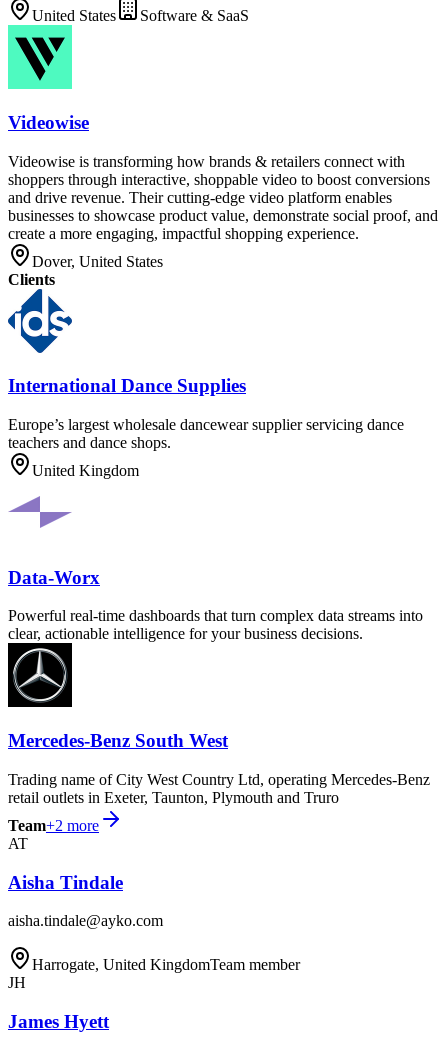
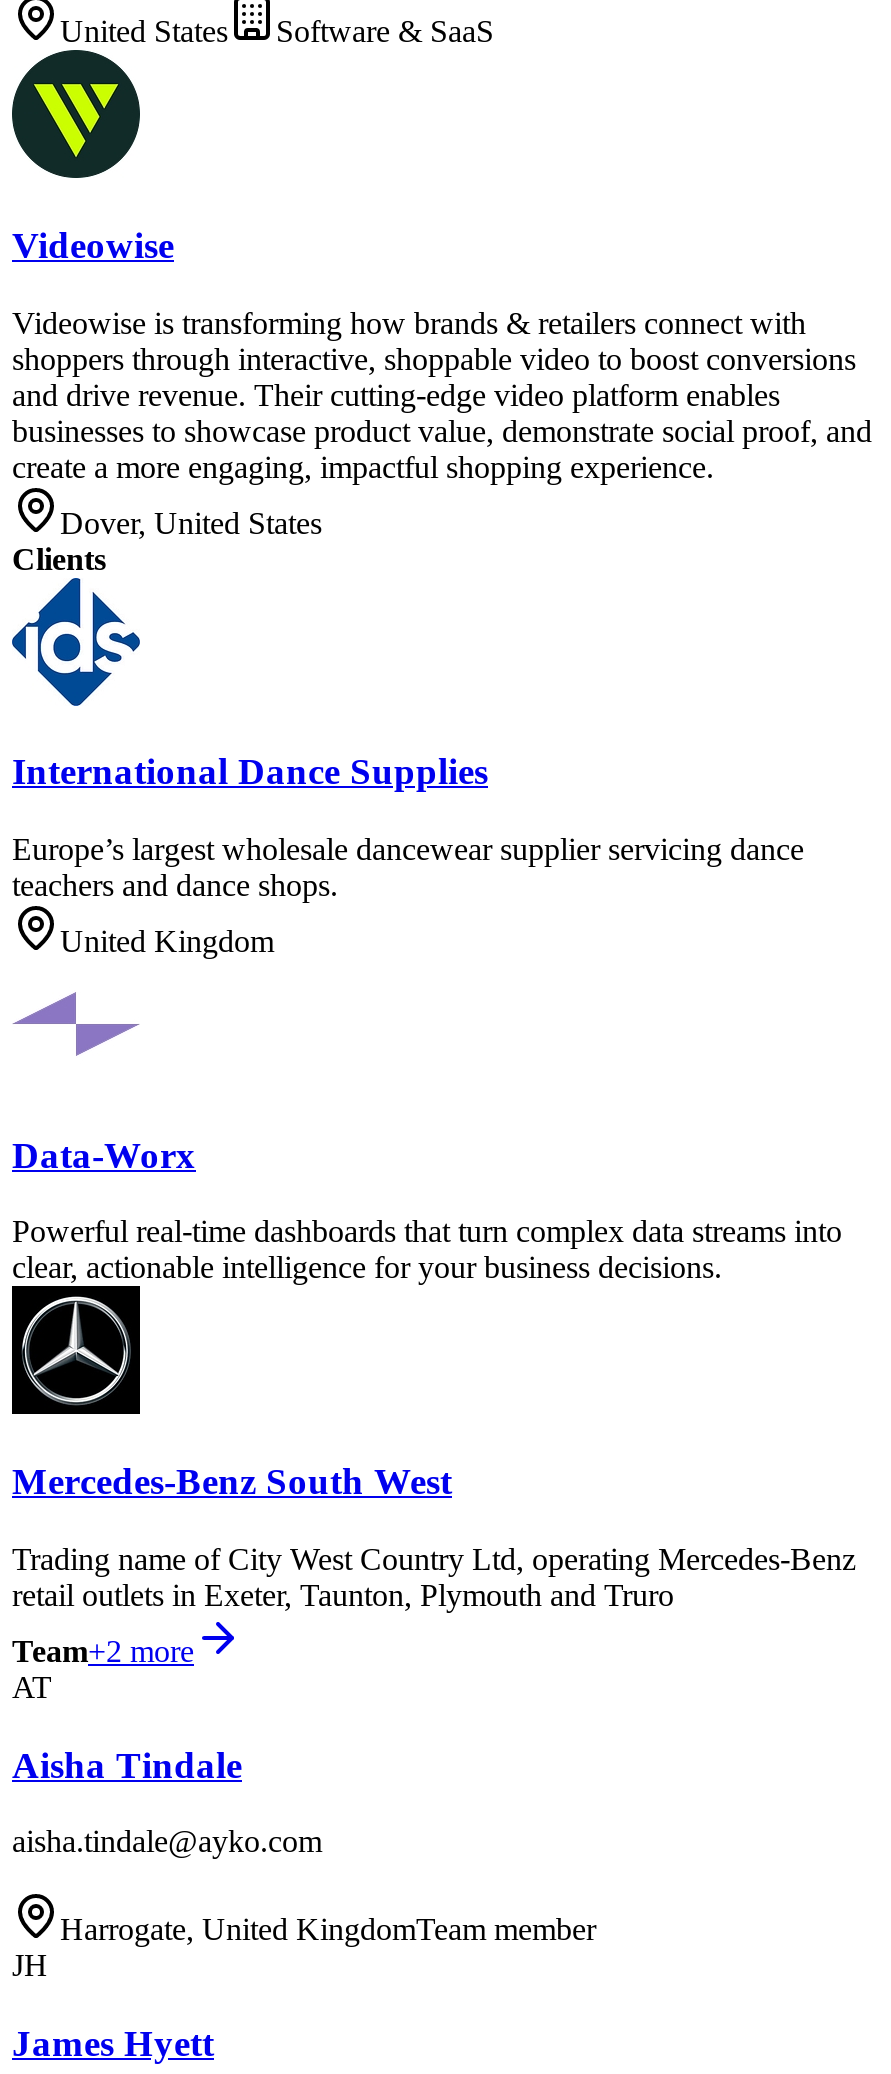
[7,24,73,90] [image] -> [10,50,142,180] [image]

